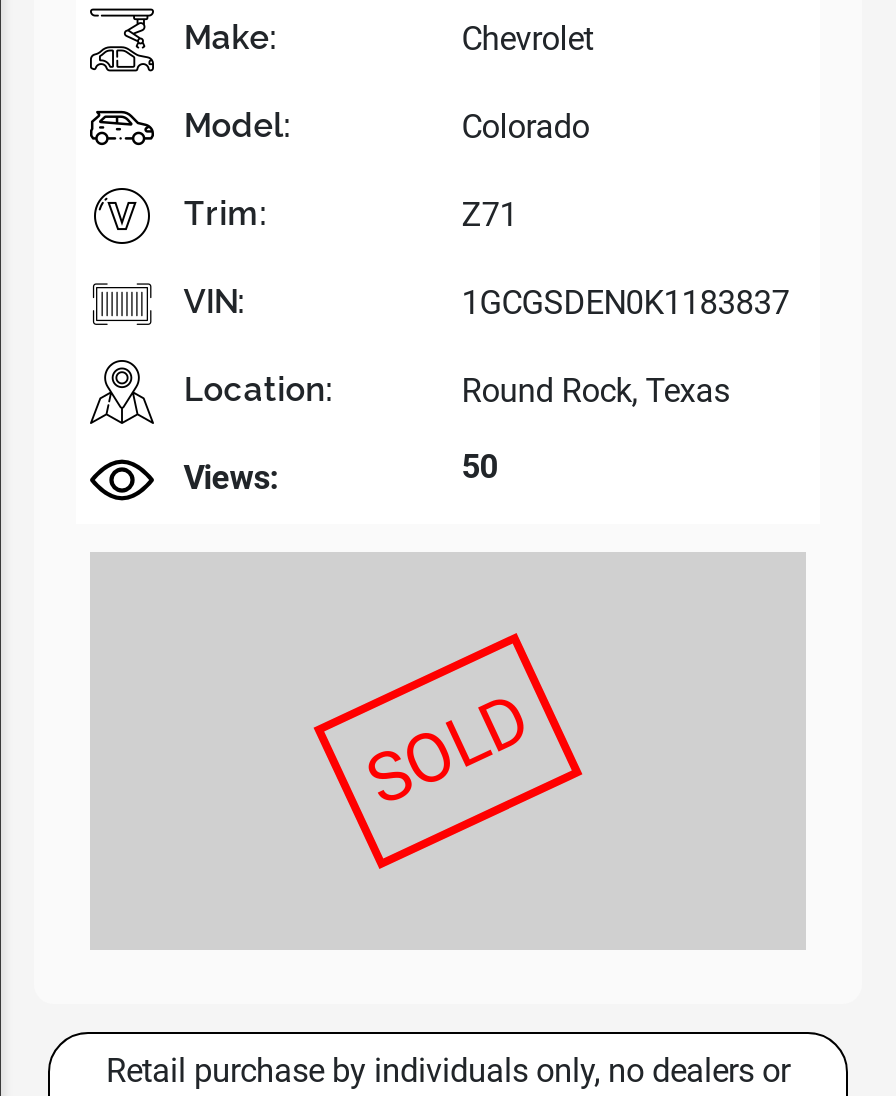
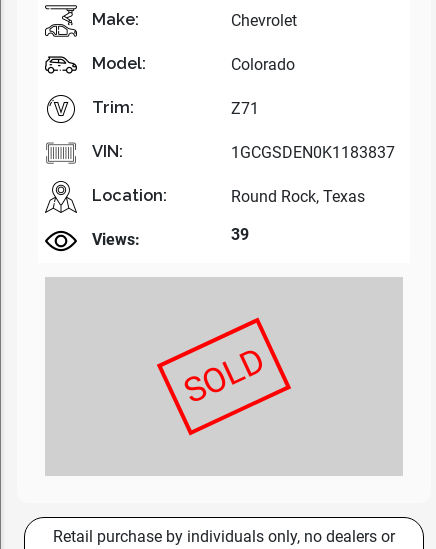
[461,449,497,487] 50 -> [231,225,249,244] 39

